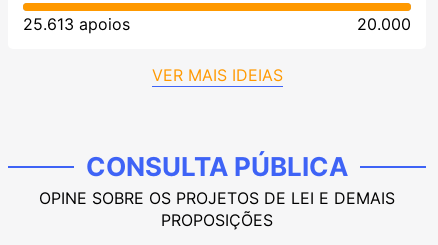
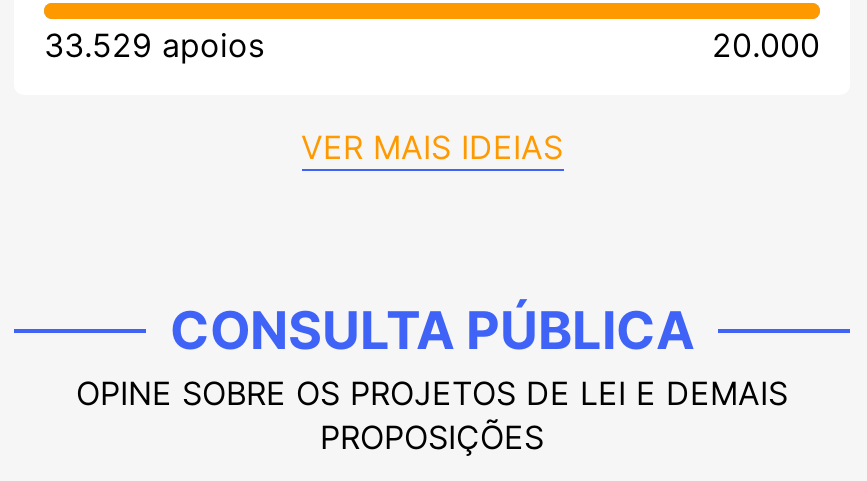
[23,14,130,34] 25.613 apoios -> [44,24,264,64] 33.529 apoios

